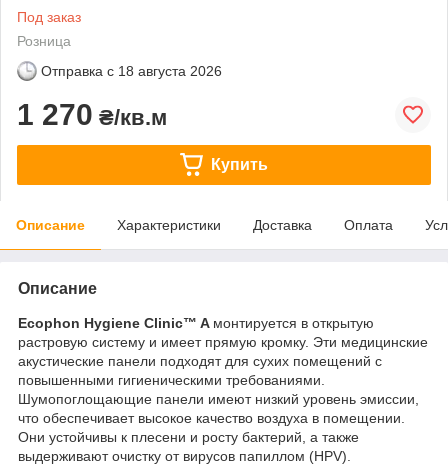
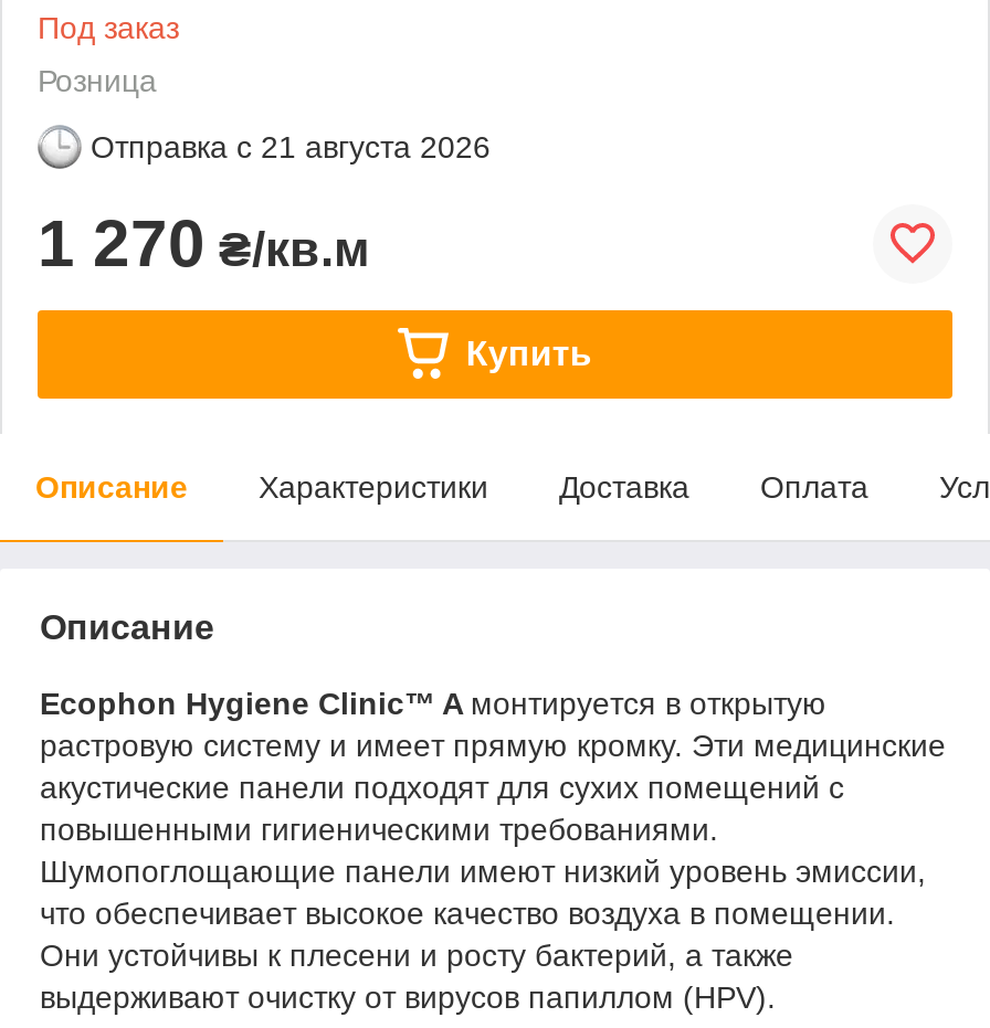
[41,63,222,79] Отправка с 18 августа 2026 -> [91,129,491,164] Отправка с 21 августа 2026

